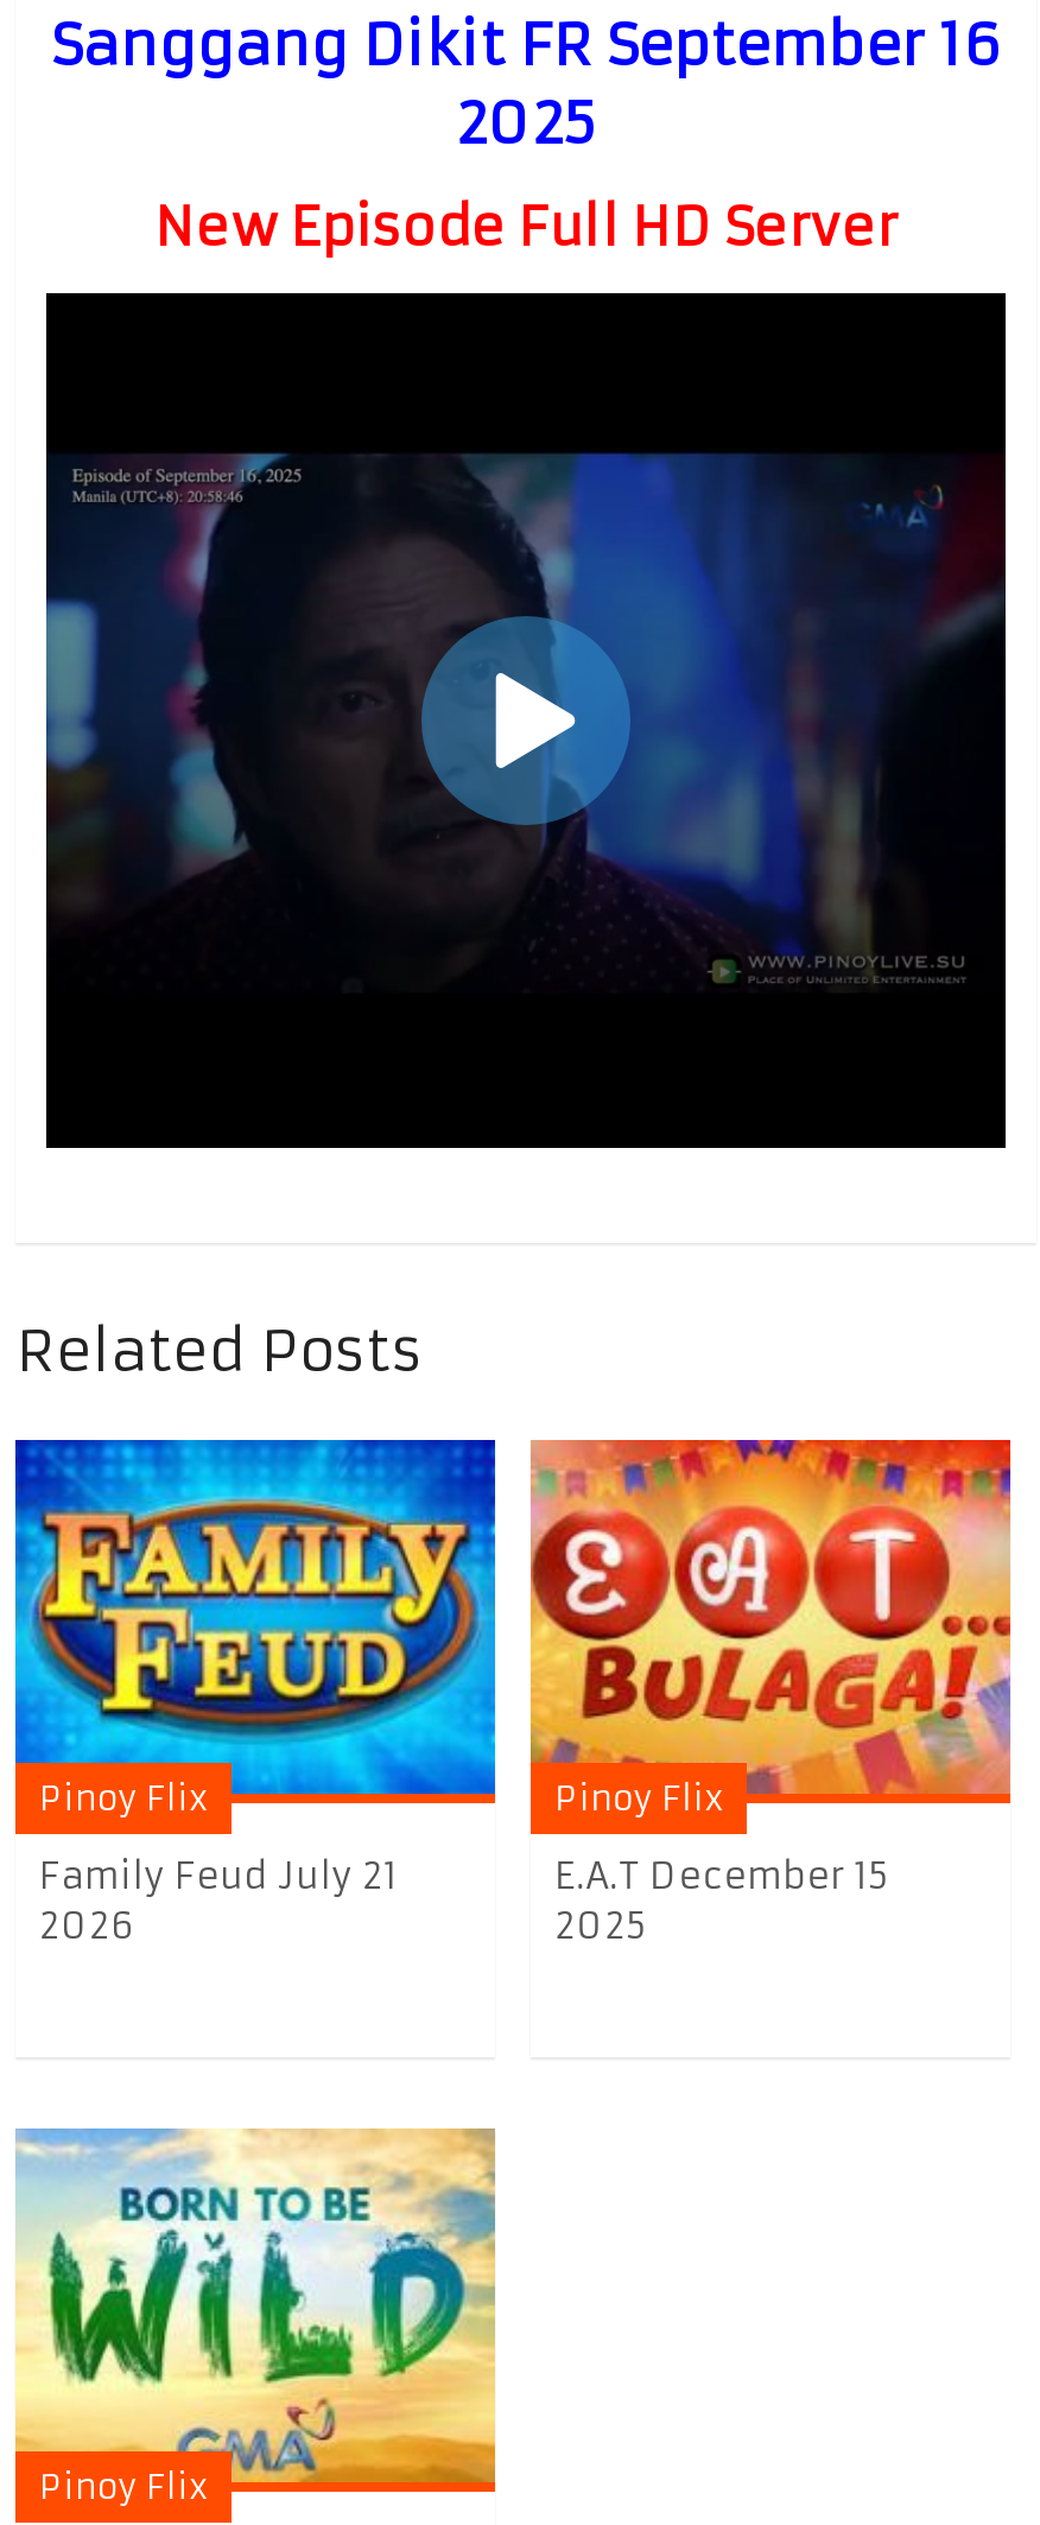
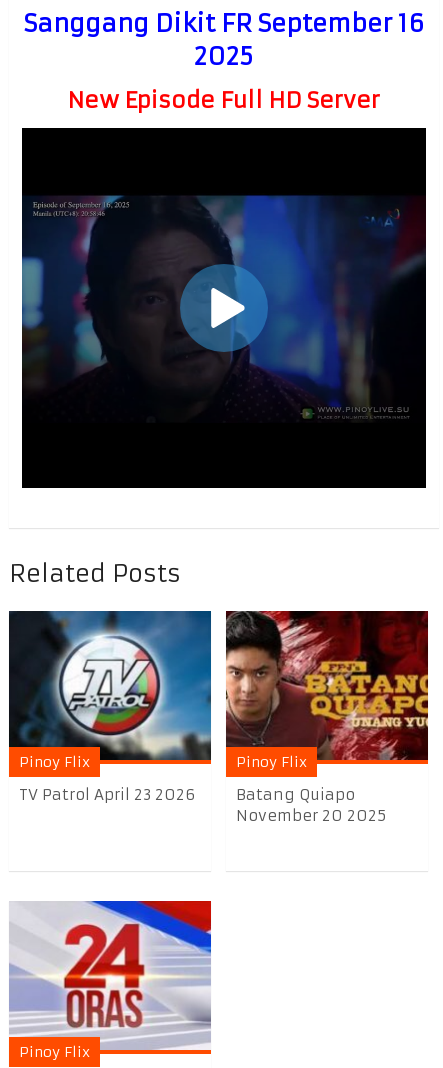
[13,1438,497,1948] [image] | Family Feud July 21 | 2026 -> [8,610,212,804] [image] | TV Patrol April 23 2026
[528,1438,1013,1948] [image] | E.A.T December 15 | 2025 -> [225,610,429,825] [image] | Batang Quiapo | November 20 2025
[13,2126,497,2482] [image] -> [9,900,212,1051] [image]

